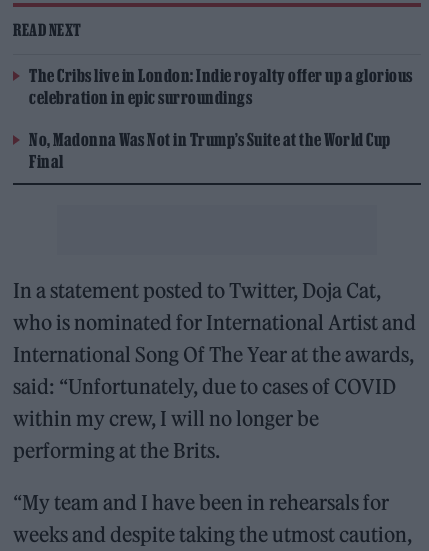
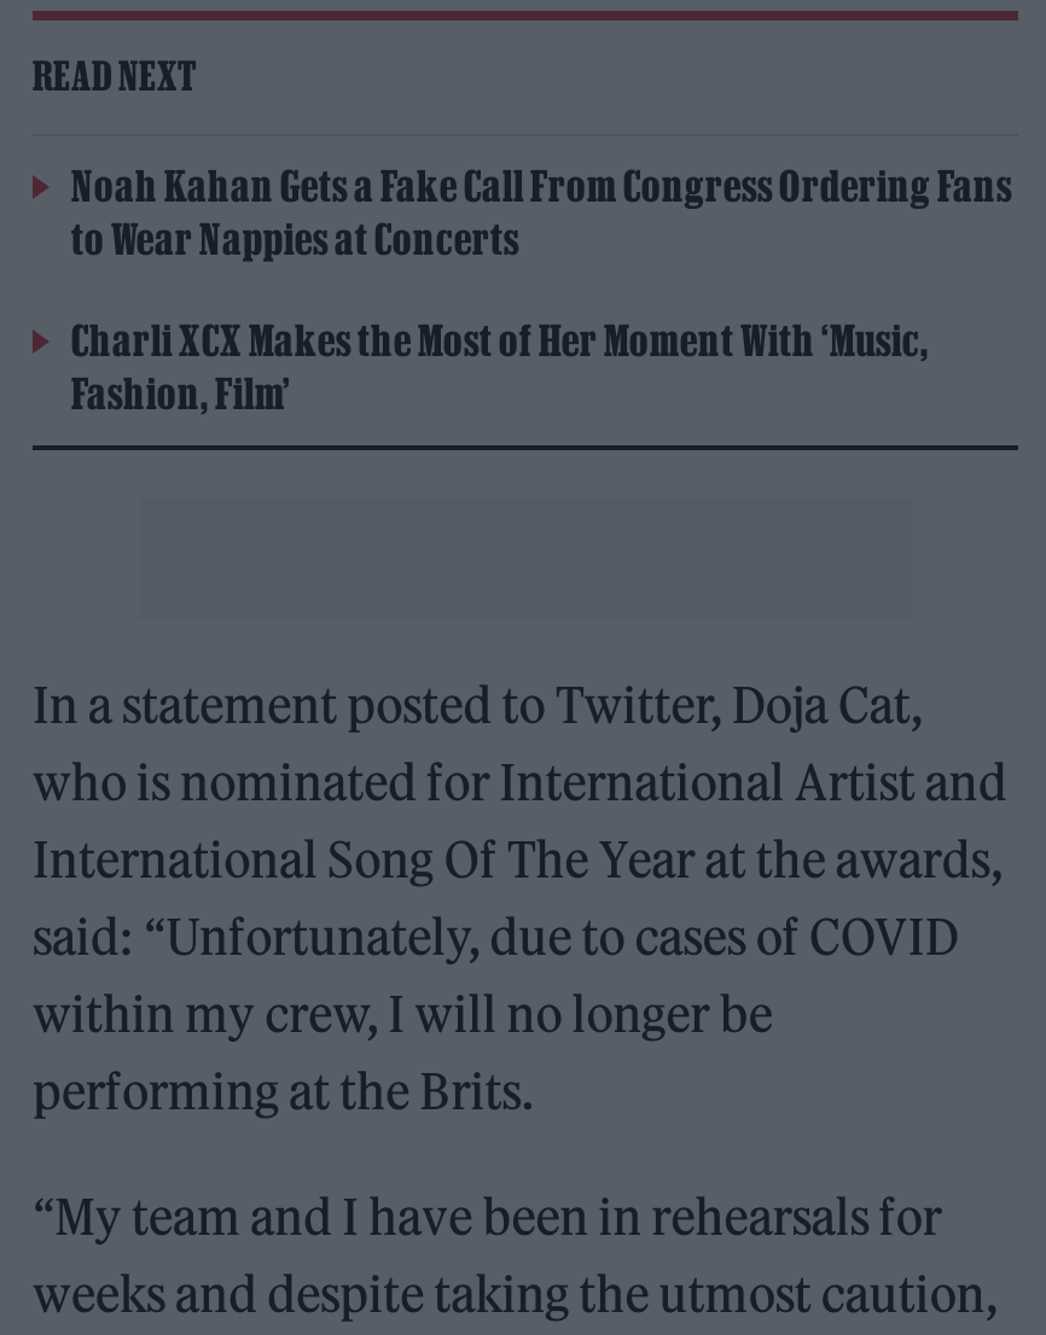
[29,66,412,107] The Cribs live in London: Indie royalty offer up a glorious | celebration in epic surroundings -> [71,164,1012,263] Noah Kahan Gets a Fake Call From Congress Ordering Fans | to Wear Nappies at Concerts
[29,130,390,171] No, Madonna Was Not in Trump’s Suite at the World Cup | Final -> [71,318,929,417] Charli XCX Makes the Most of Her Moment With ‘Music, | Fashion, Film’

